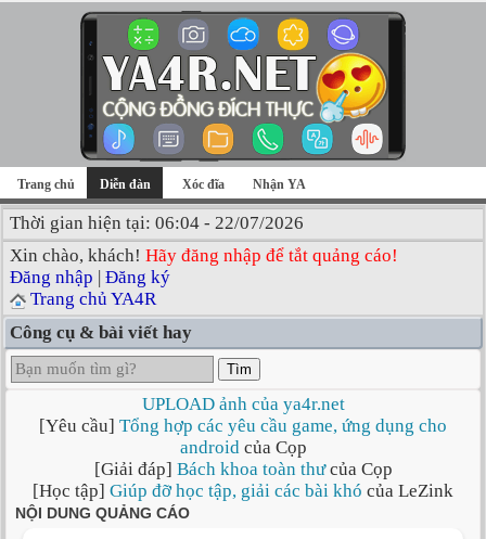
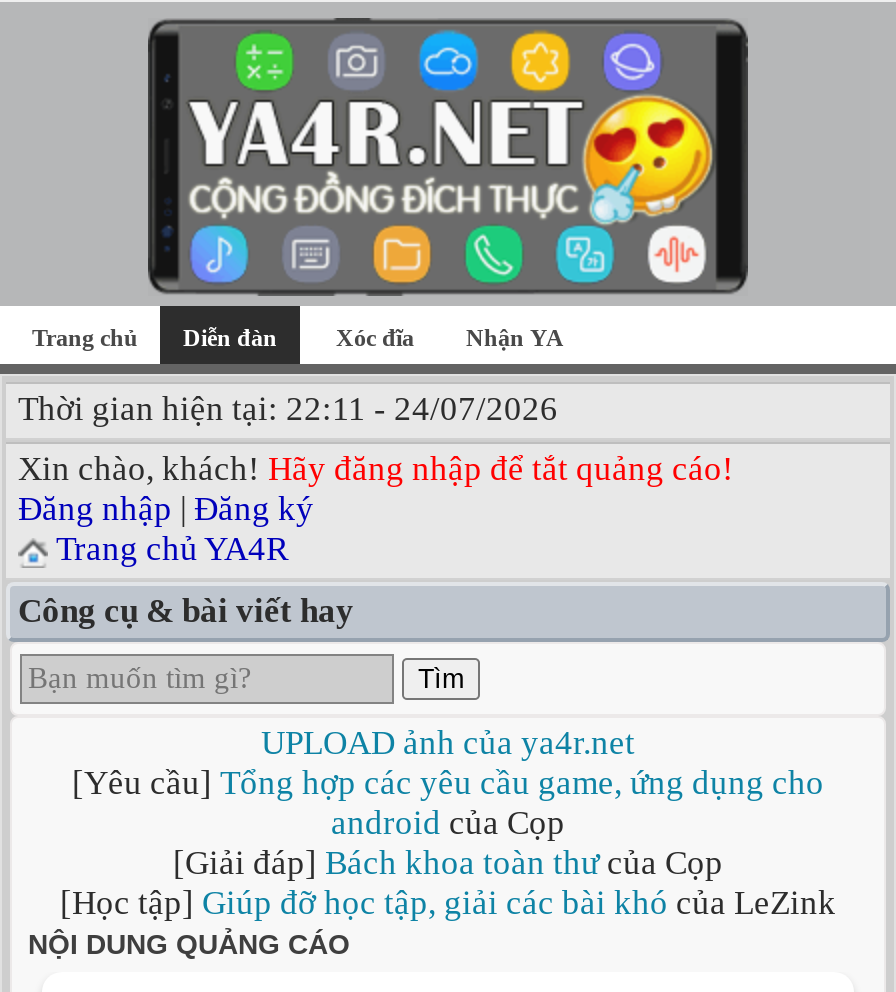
[10,213,304,233] Thời gian hiện tại: 06:04 - 22/07/2026 -> [18,390,558,428] Thời gian hiện tại: 22:11 - 24/07/2026

